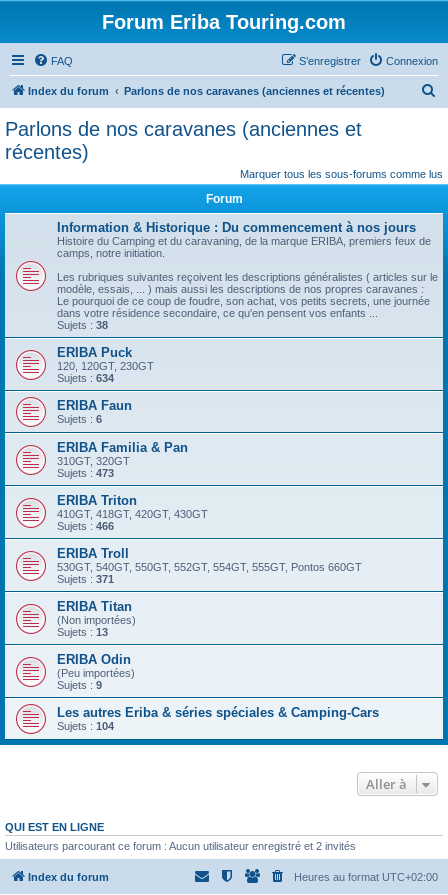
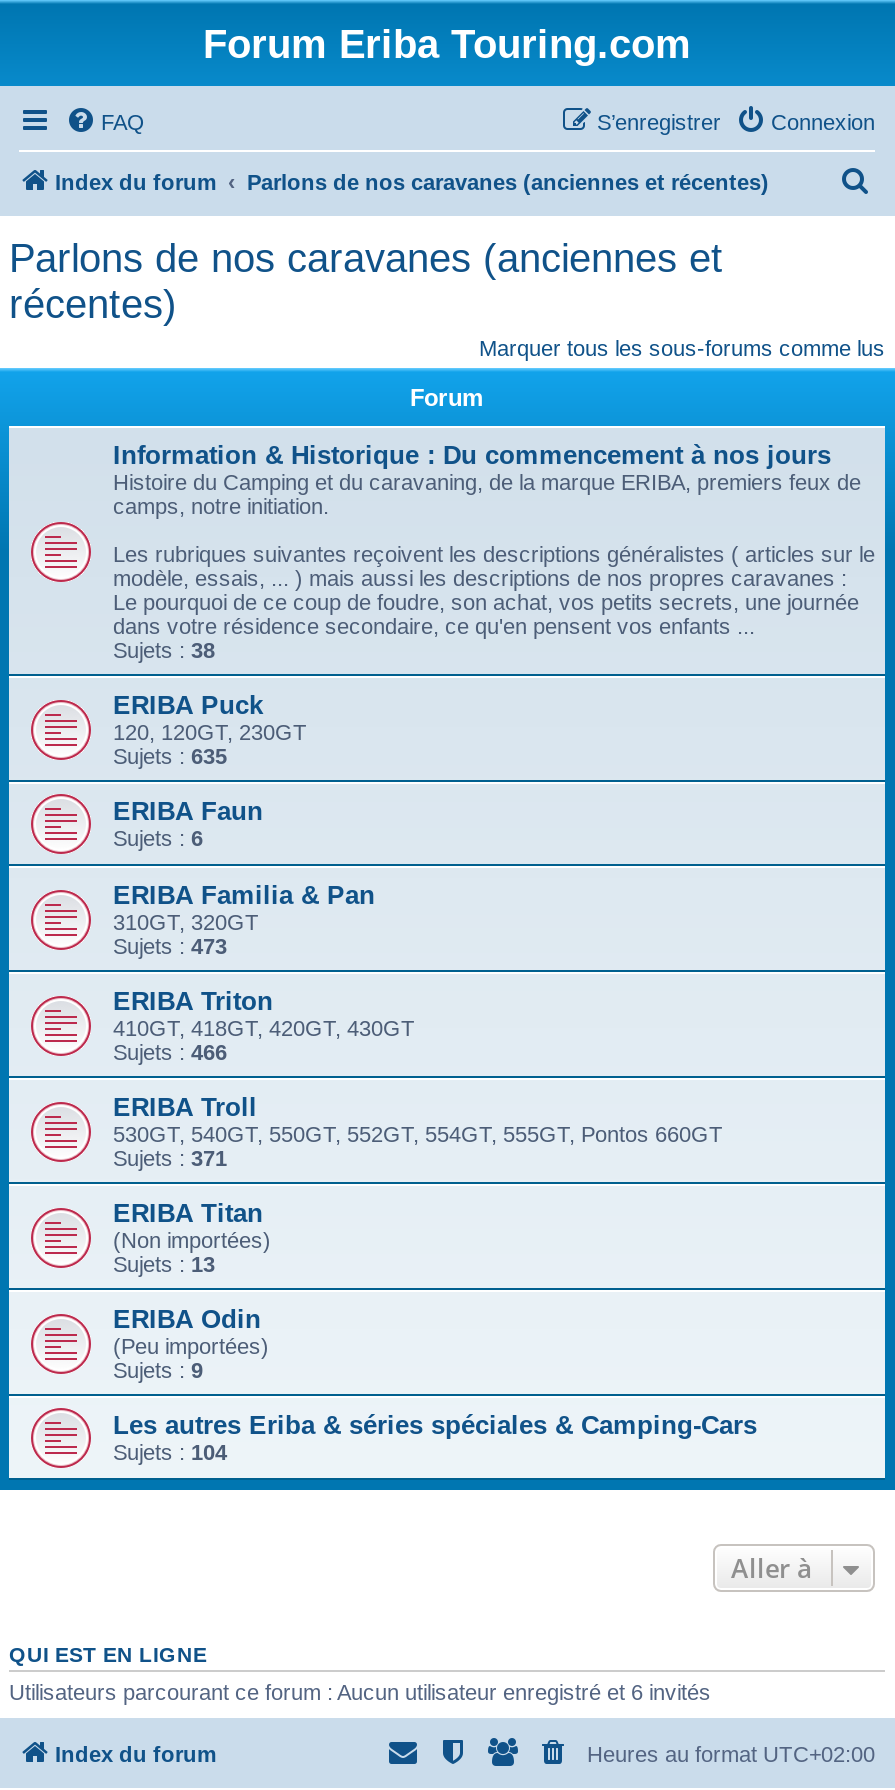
[57,372,114,384] Sujets : 634 -> [113,744,227,768] Sujets : 635
[5,840,356,852] Utilisateurs parcourant ce forum : Aucun utilisateur enregistré et 2 invités -> [9,1680,711,1704] Utilisateurs parcourant ce forum : Aucun utilisateur enregistré et 6 invités

